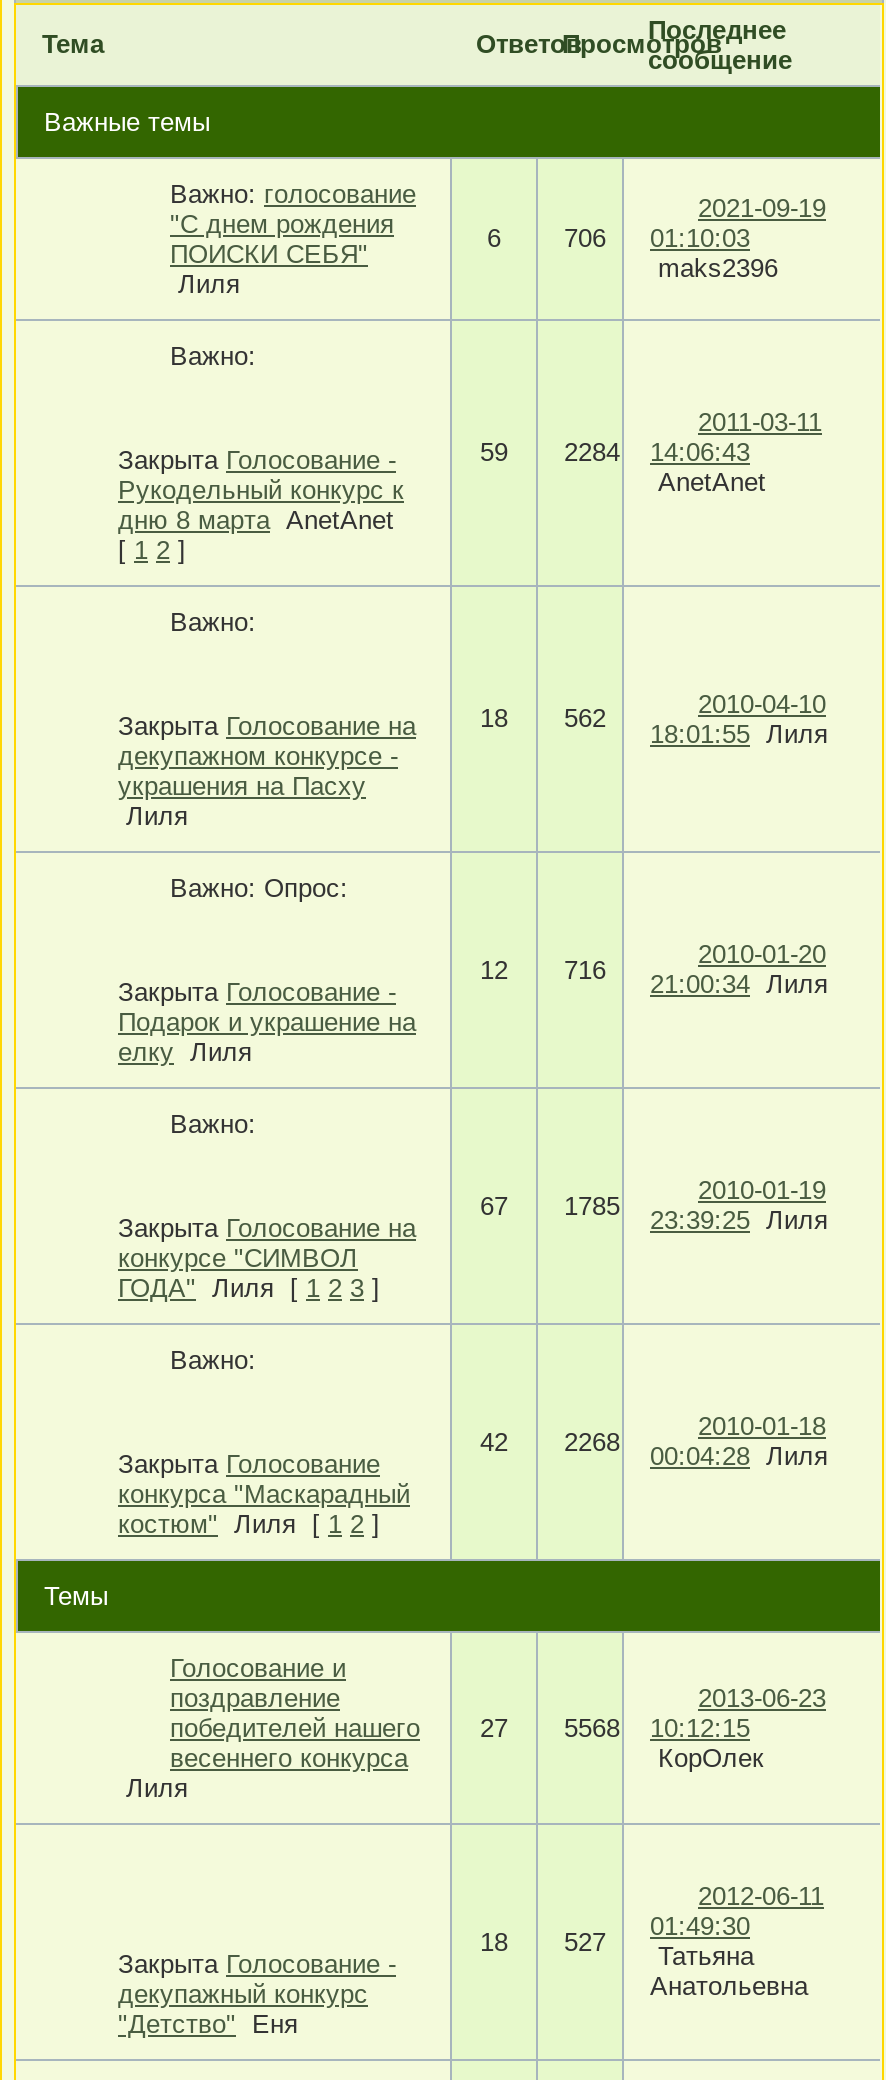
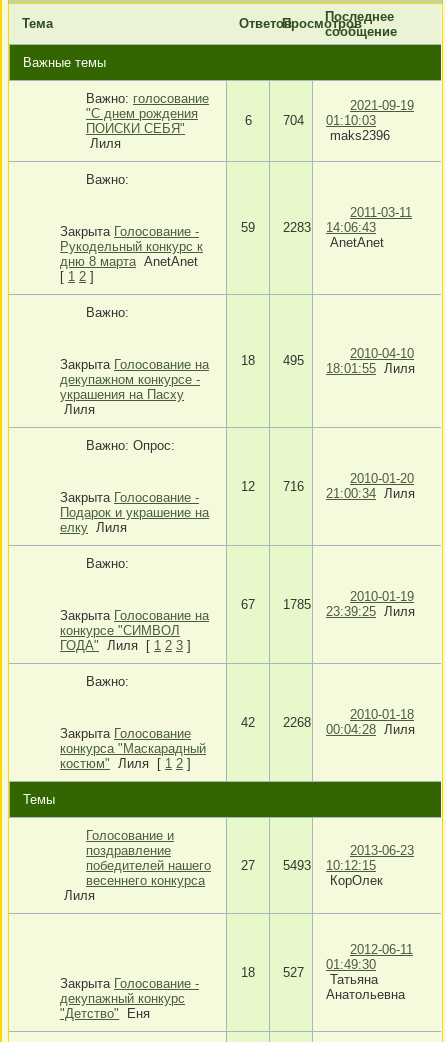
[564,223,750,253] 706 01:10:03 -> [283,113,376,128] 704 01:10:03
[480,437,750,467] 59 2284 14:06:43 -> [241,220,376,235] 59 2283 14:06:43
[480,703,606,733] 18 562 -> [241,353,304,368] 18 495
[170,1713,750,1743] победителей нашего 27 5568 10:12:15 -> [86,858,376,873] победителей нашего 27 5493 10:12:15

